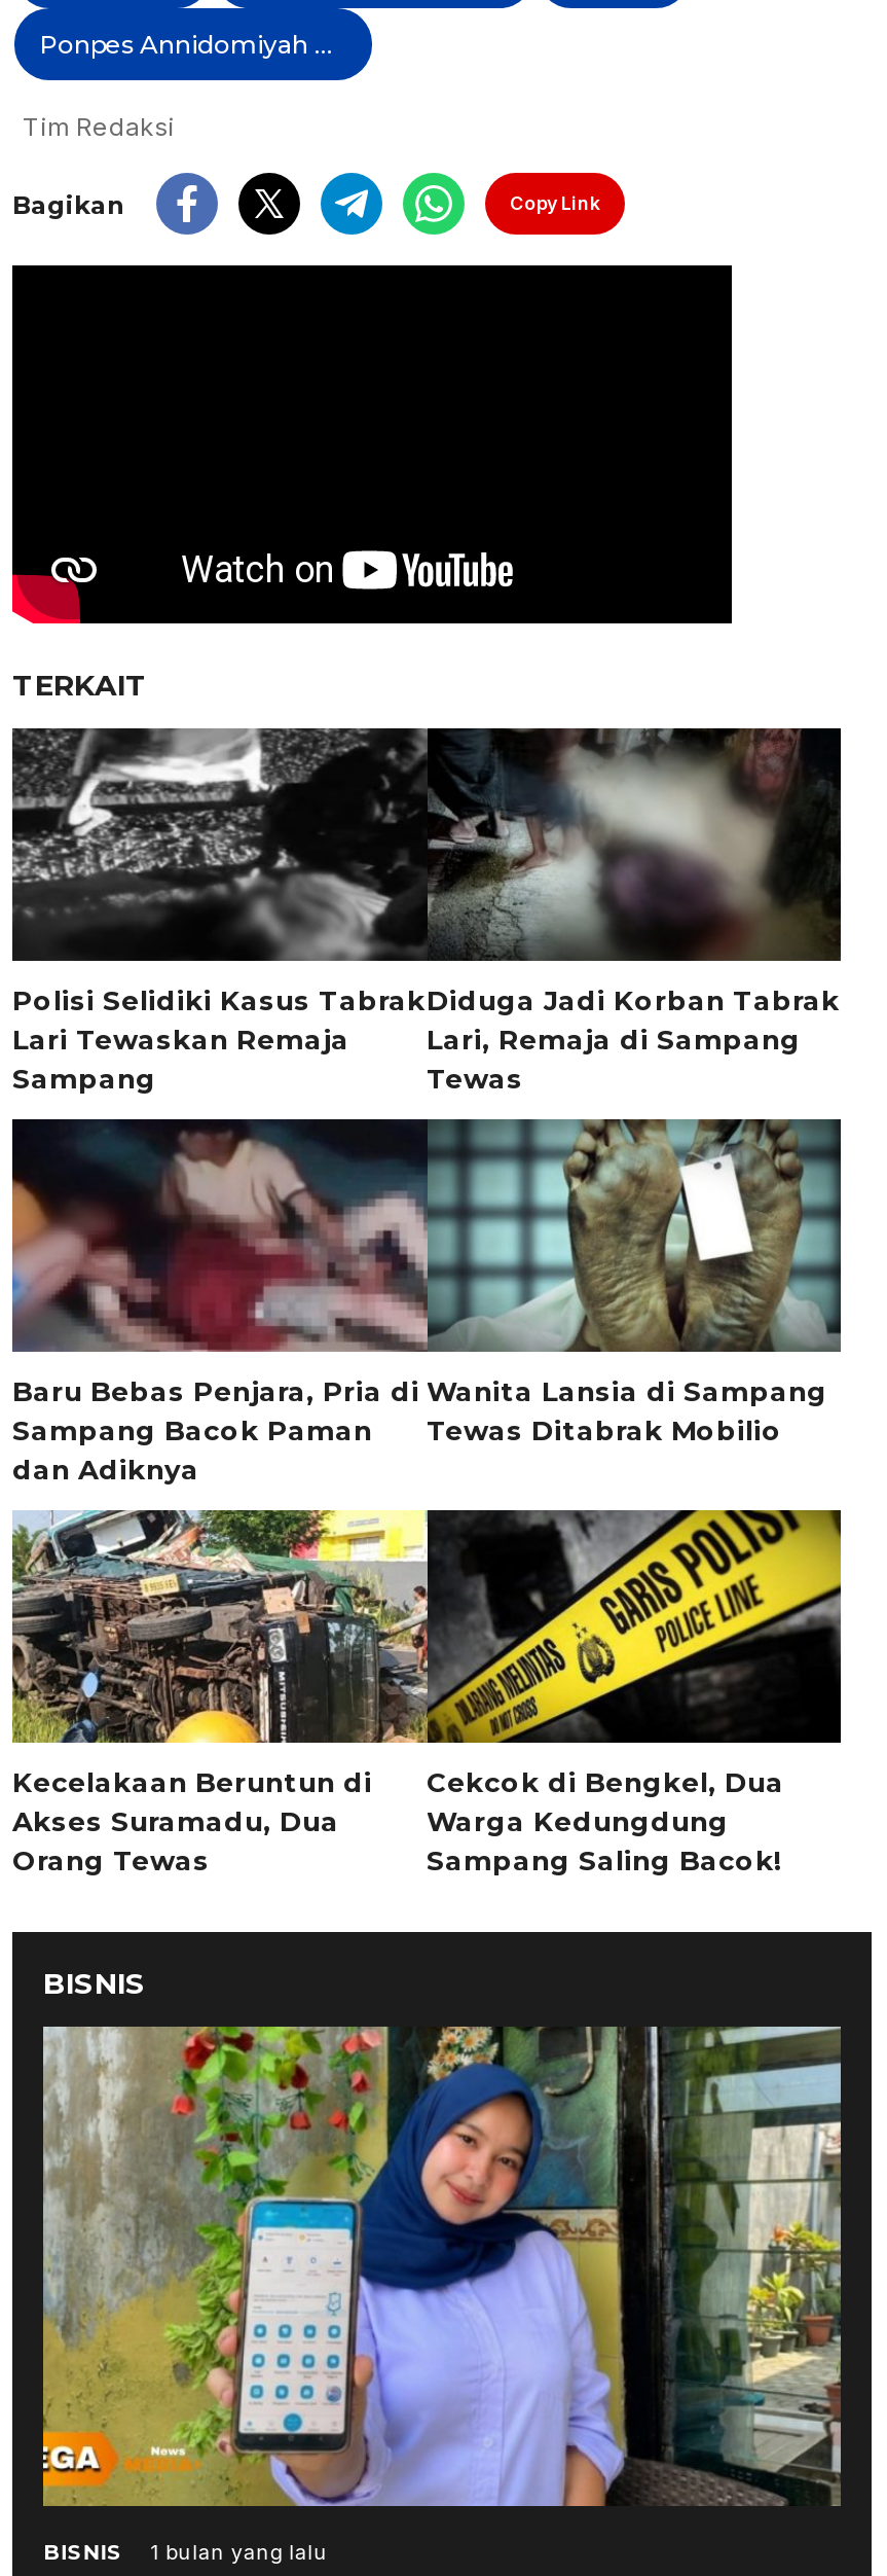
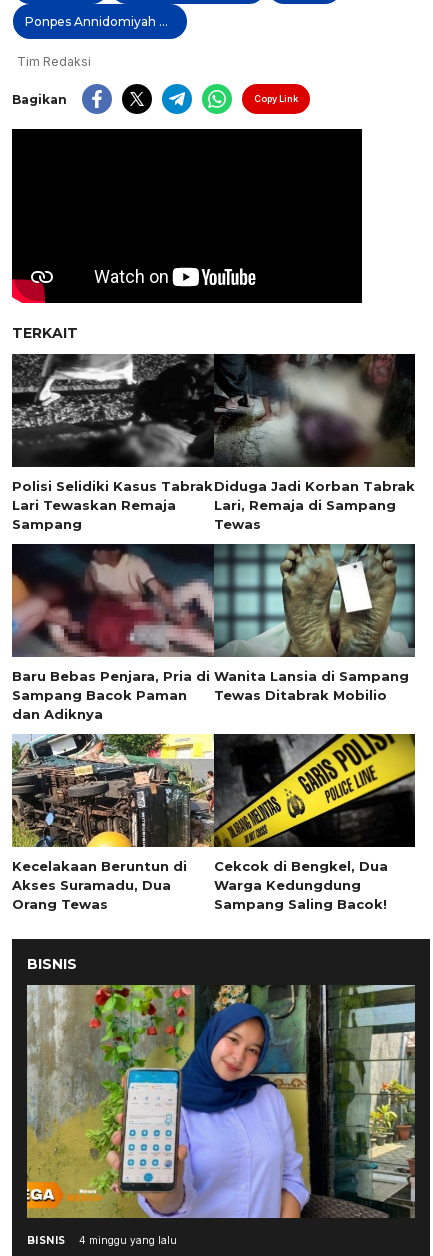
[151,2538,328,2563] 1 bulan yang lalu -> [79,1233,177,1245] 4 minggu yang lalu

